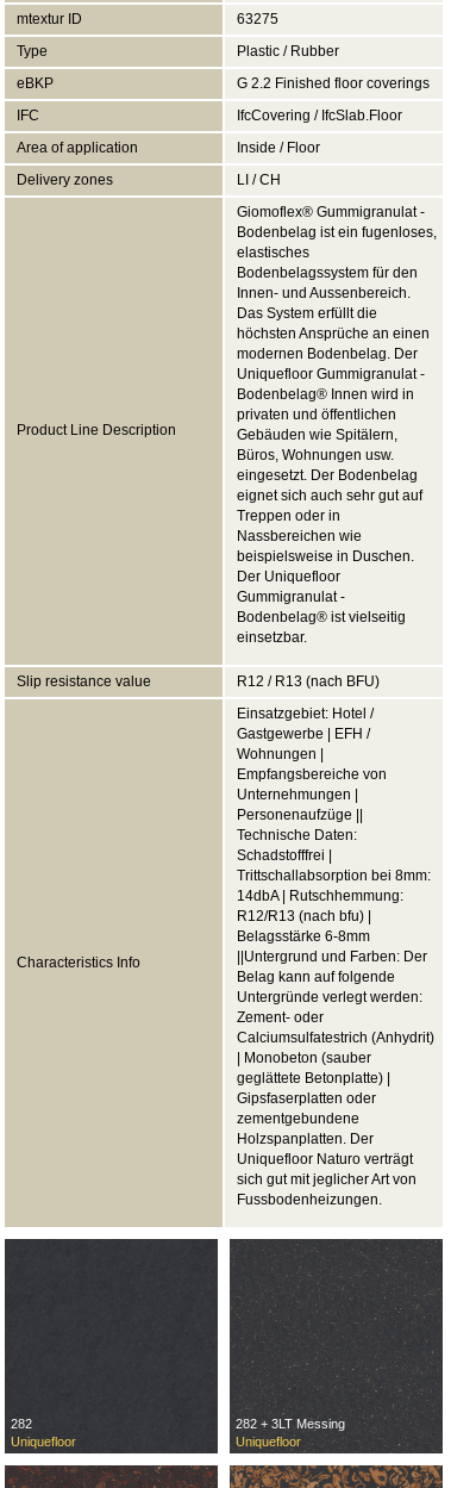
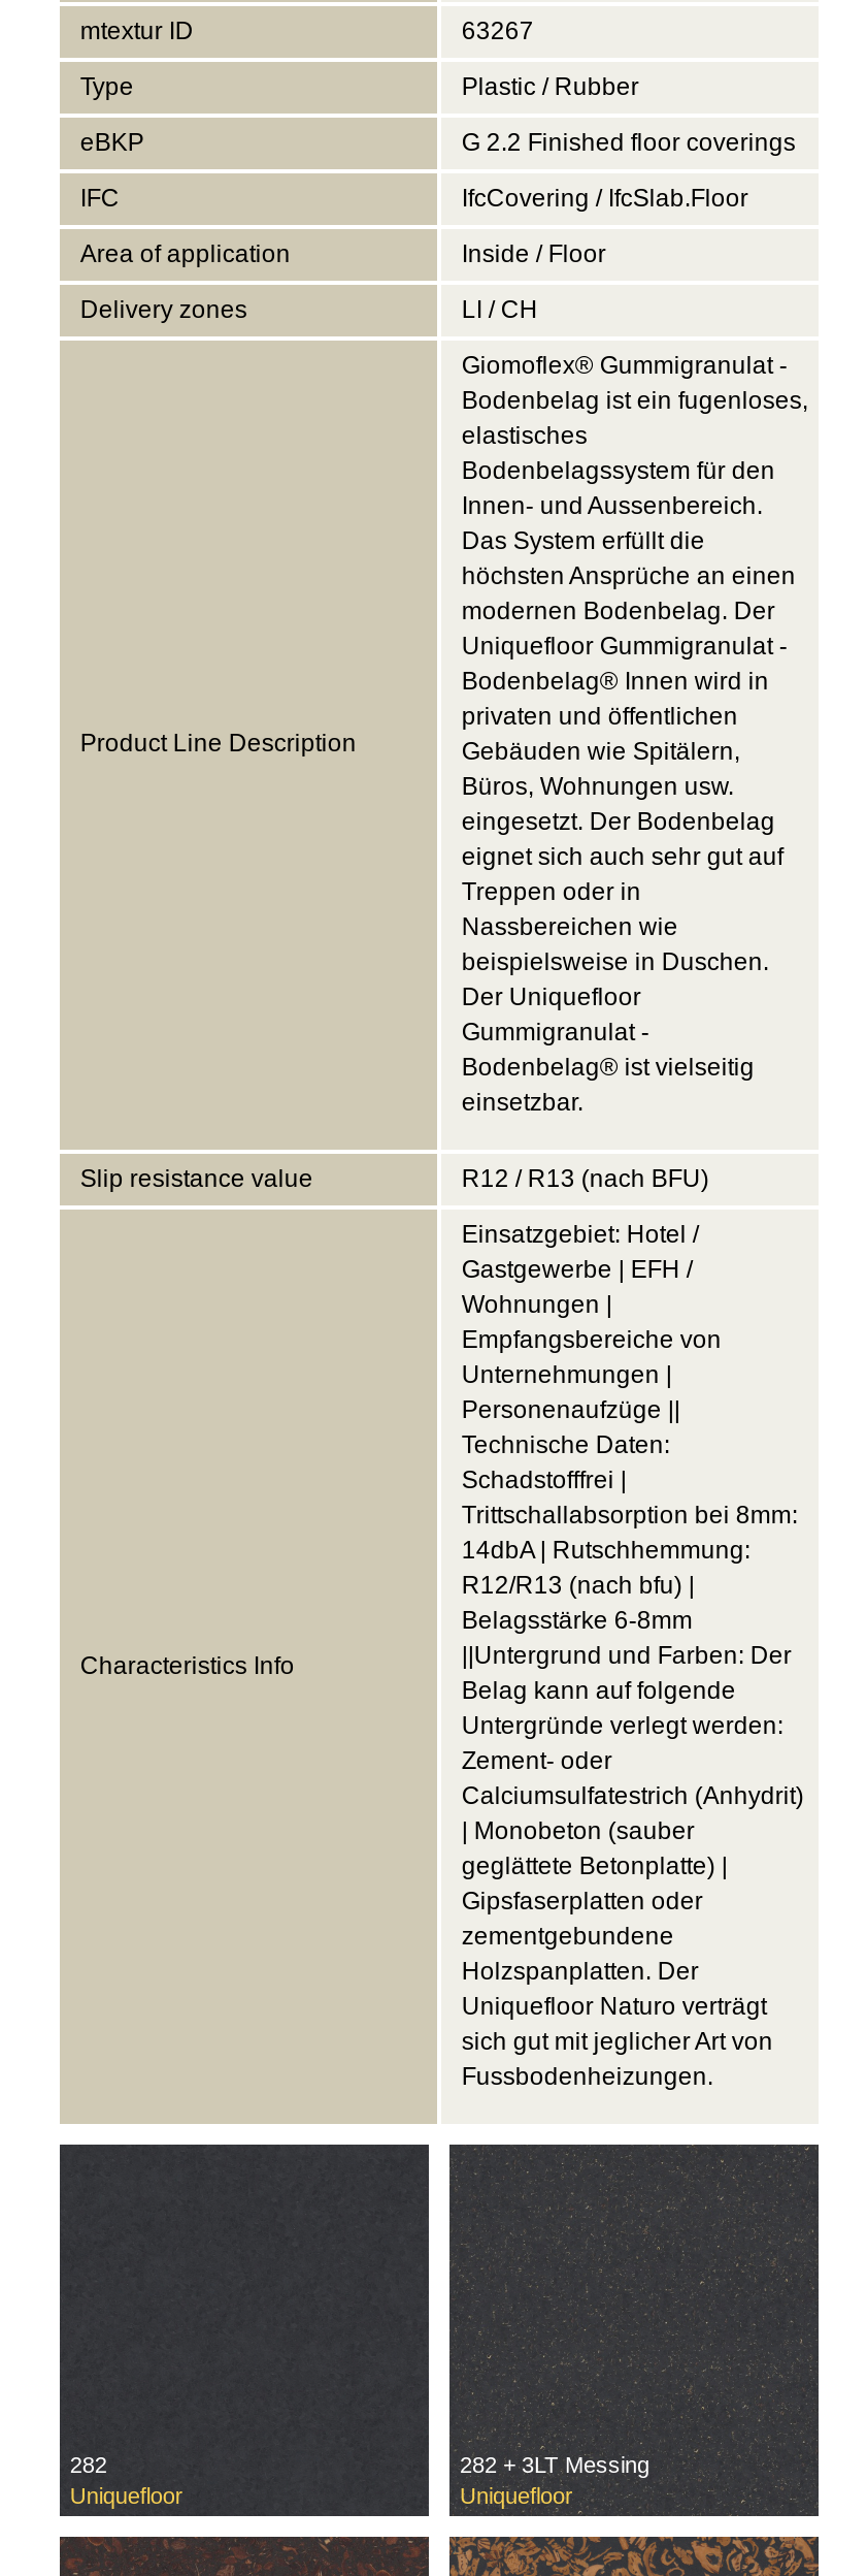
[237,11,278,28] 63275 -> [461,17,534,46] 63267

